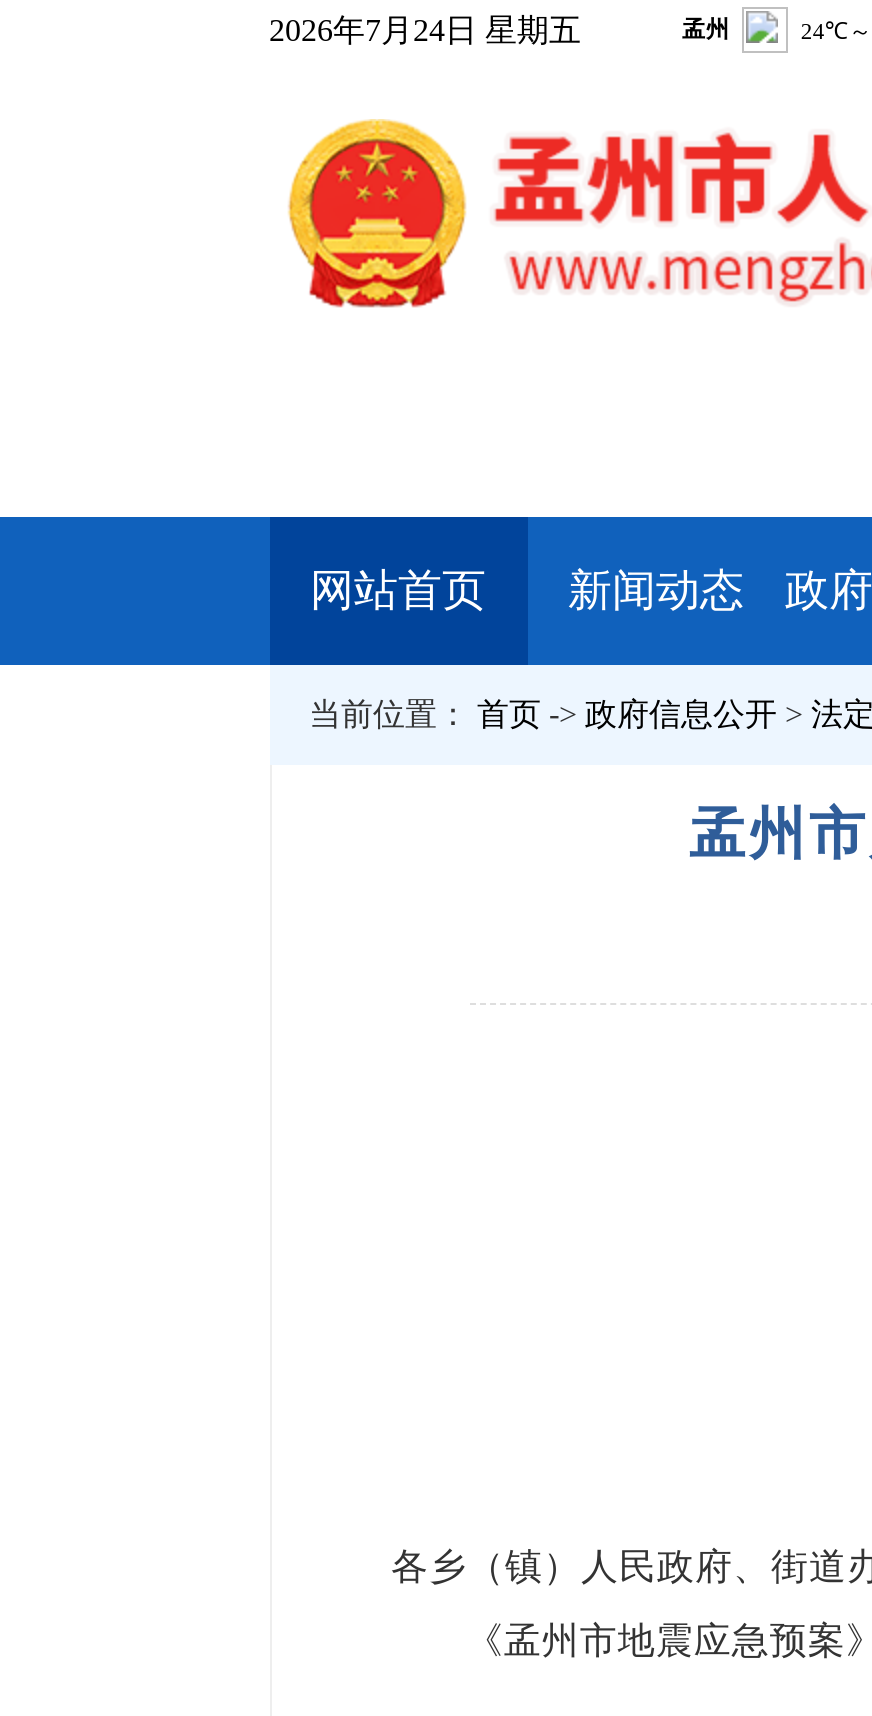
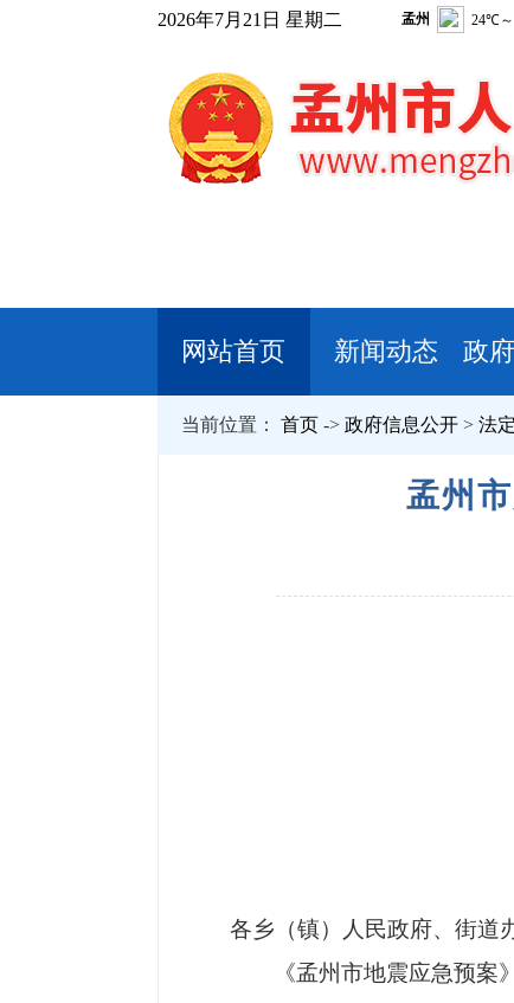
[269,13,581,47] 2026年7月24日 星期五 -> [157,9,342,30] 2026年7月21日 星期二

